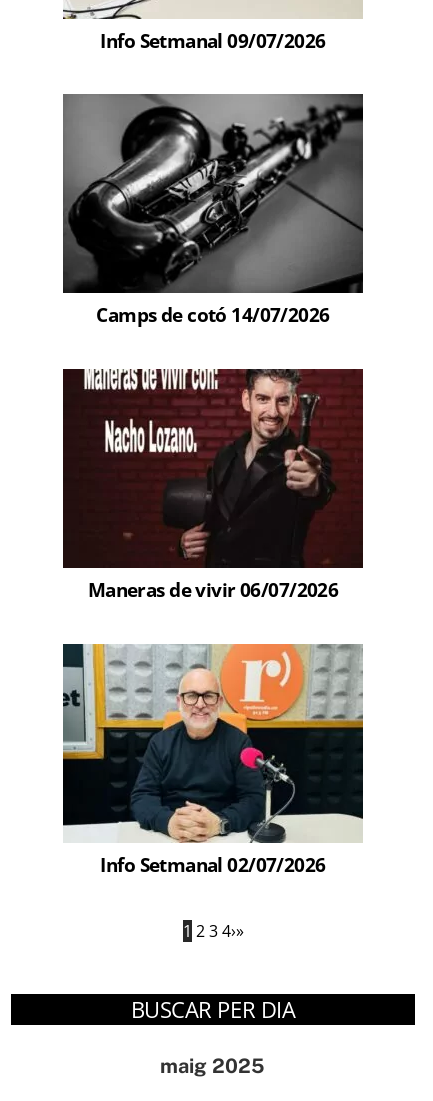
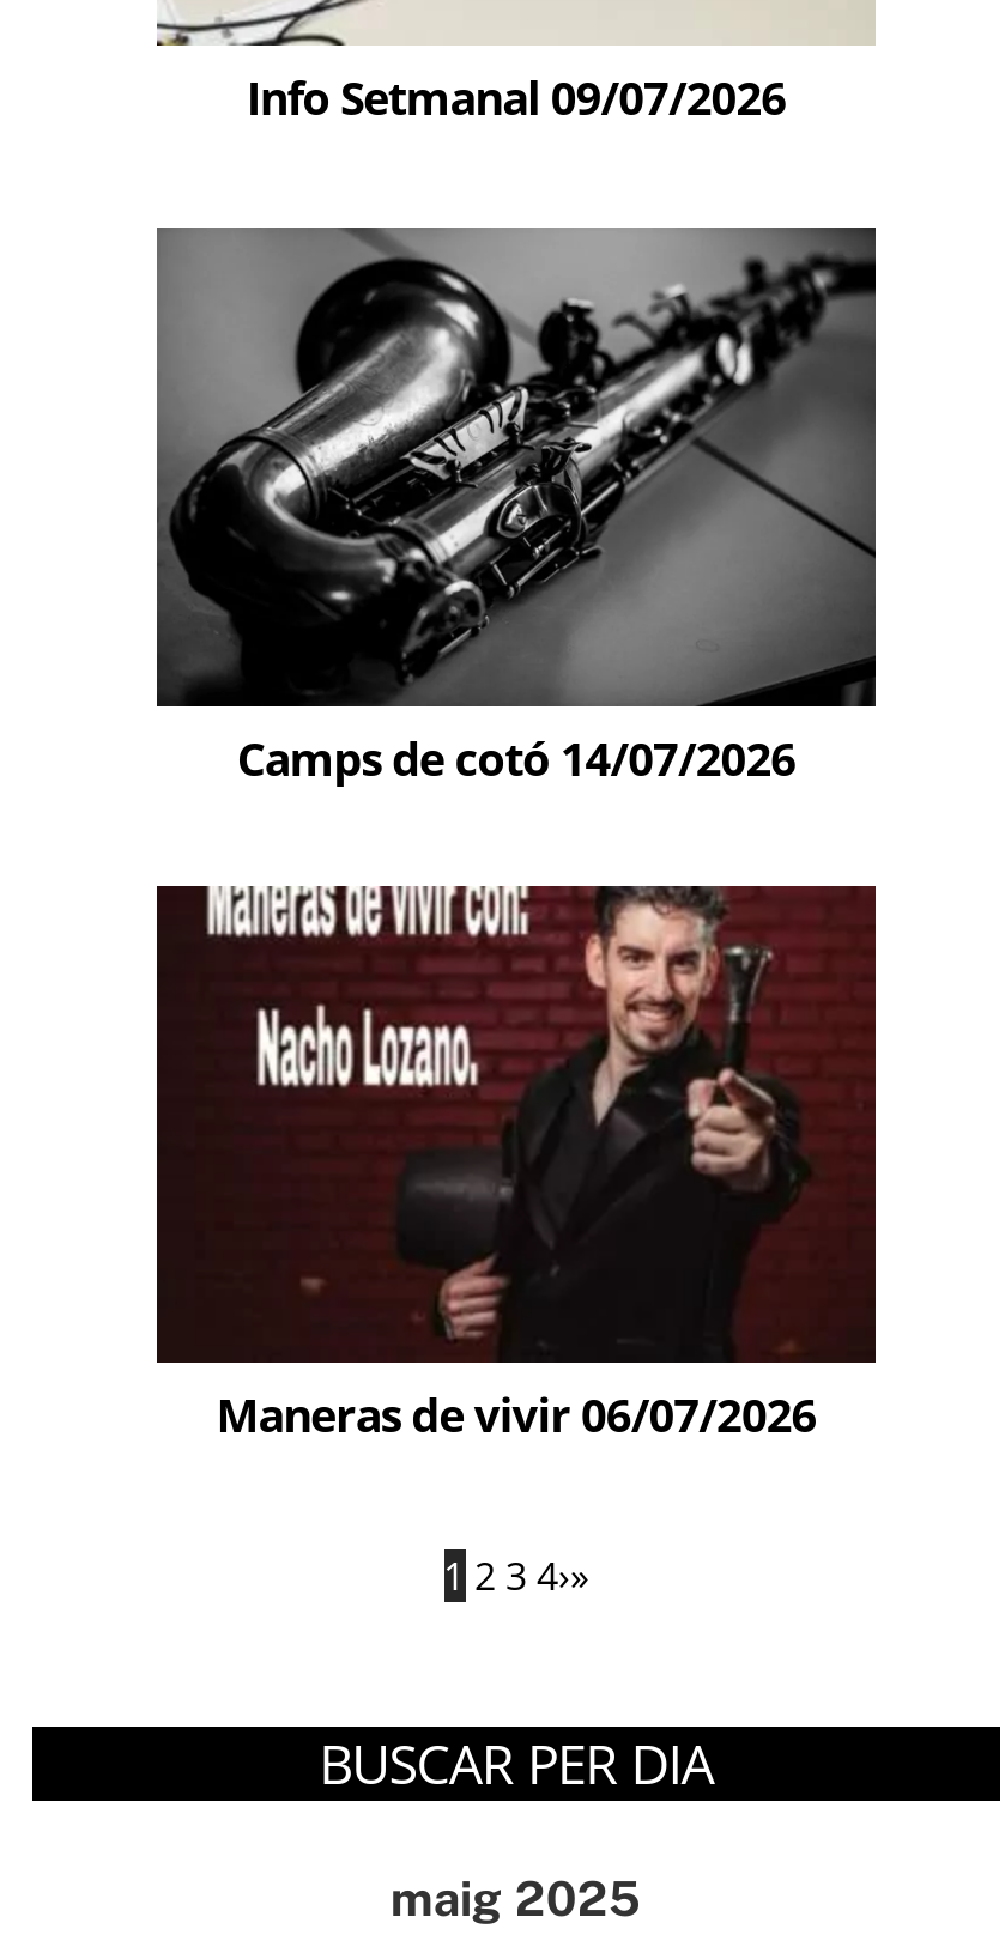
[62,643,364,877] [image] | Info Setmanal 02/07/2026 -> none

